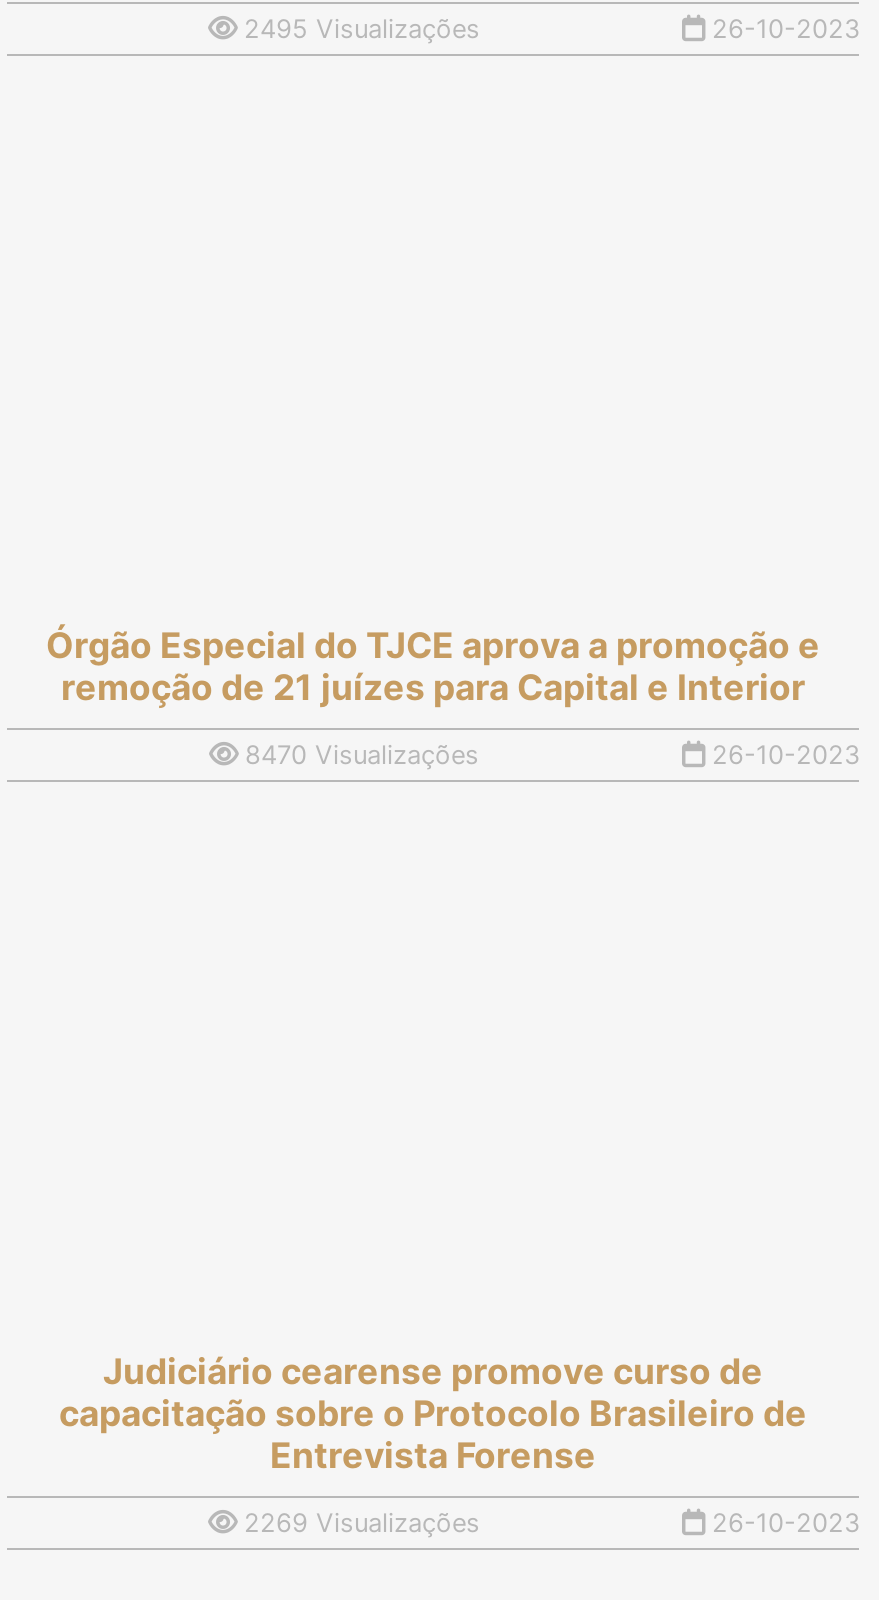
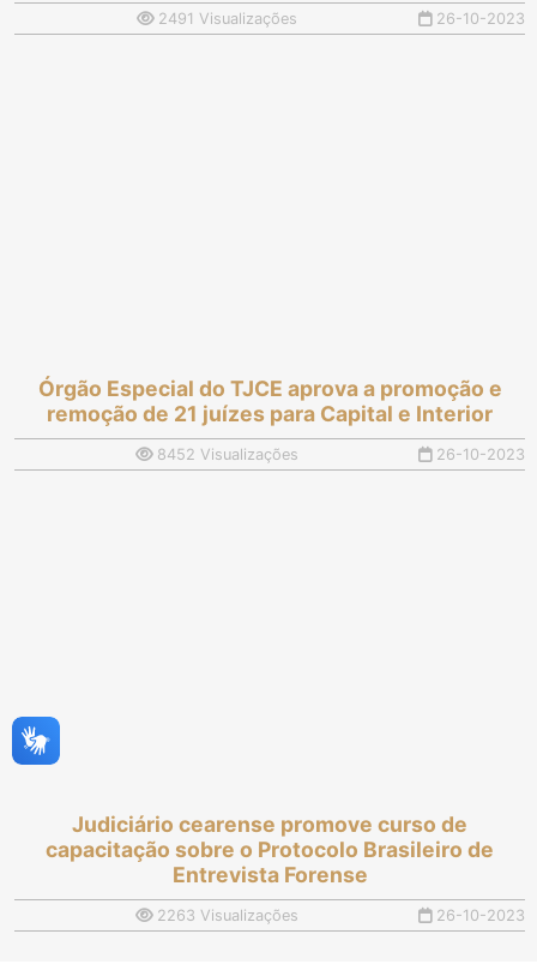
[236,15,480,45] 2495 Visualizações -> [153,10,297,28] 2491 Visualizações
[237,741,479,771] 8470 Visualizações -> [152,446,298,464] 8452 Visualizações
none -> [11,715,61,766] [image]
[236,1509,480,1539] 2269 Visualizações -> [152,907,298,925] 2263 Visualizações

